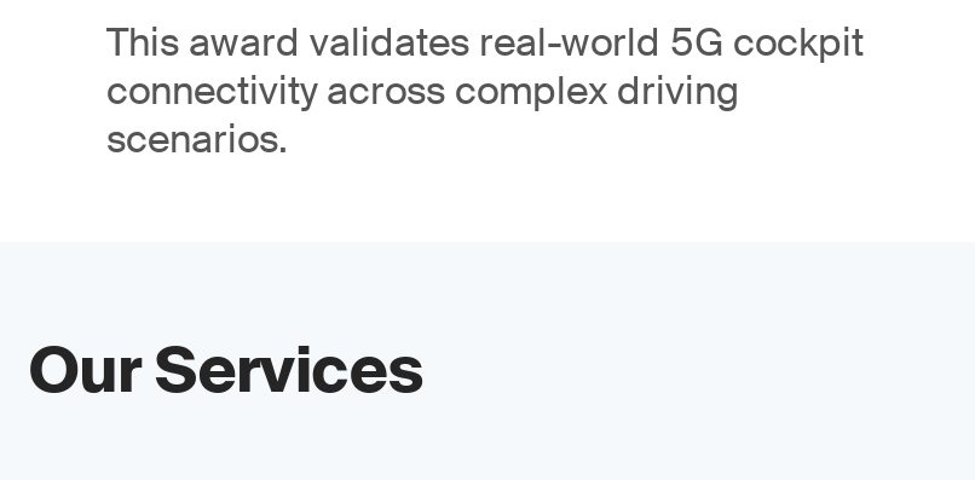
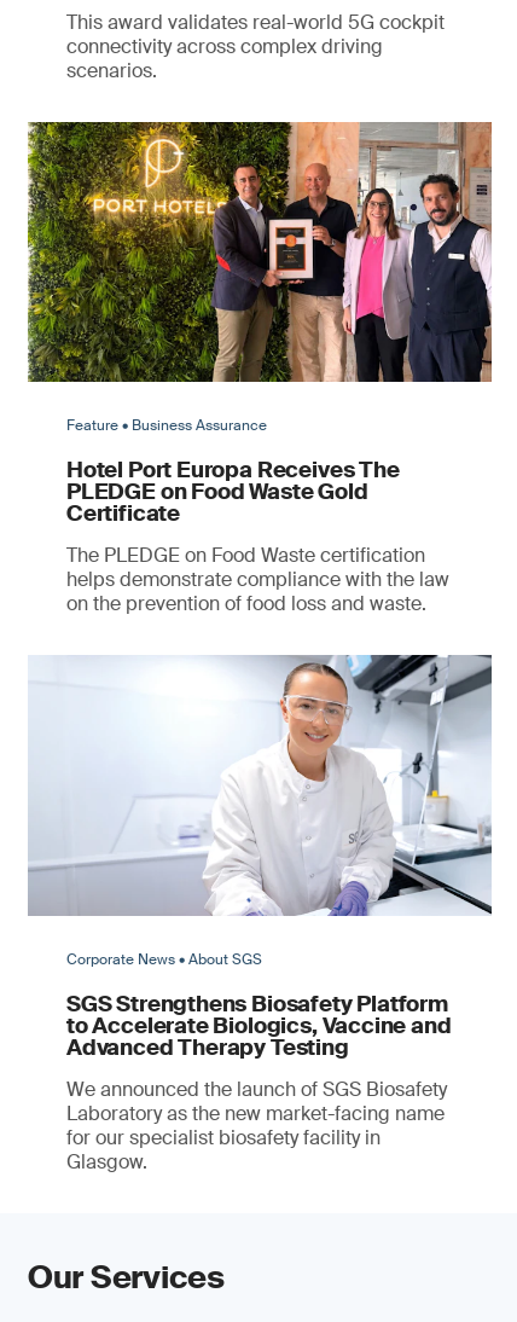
none -> [27,121,493,617] [image] | Feature • Business Assurance | Hotel Port Europa Receives The | PLEDGE on Food Waste Gold | Certificate | The PLEDGE on Food Waste certification | helps demonstrate compliance with the law | on the prevention of food loss and waste.
none -> [28,654,493,1174] [image] | Corporate News • About SGS | SGS Strengthens Biosafety Platform | to Accelerate Biologics, Vaccine and | Advanced Therapy Testing | We announced the launch of SGS Biosafety | Laboratory as the new market-facing name | for our specialist biosafety facility in | Glasgow.

